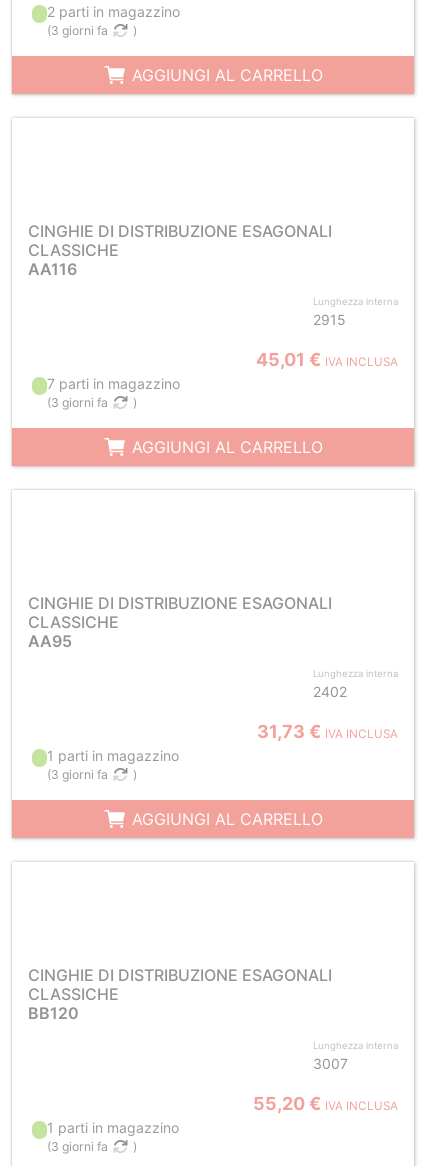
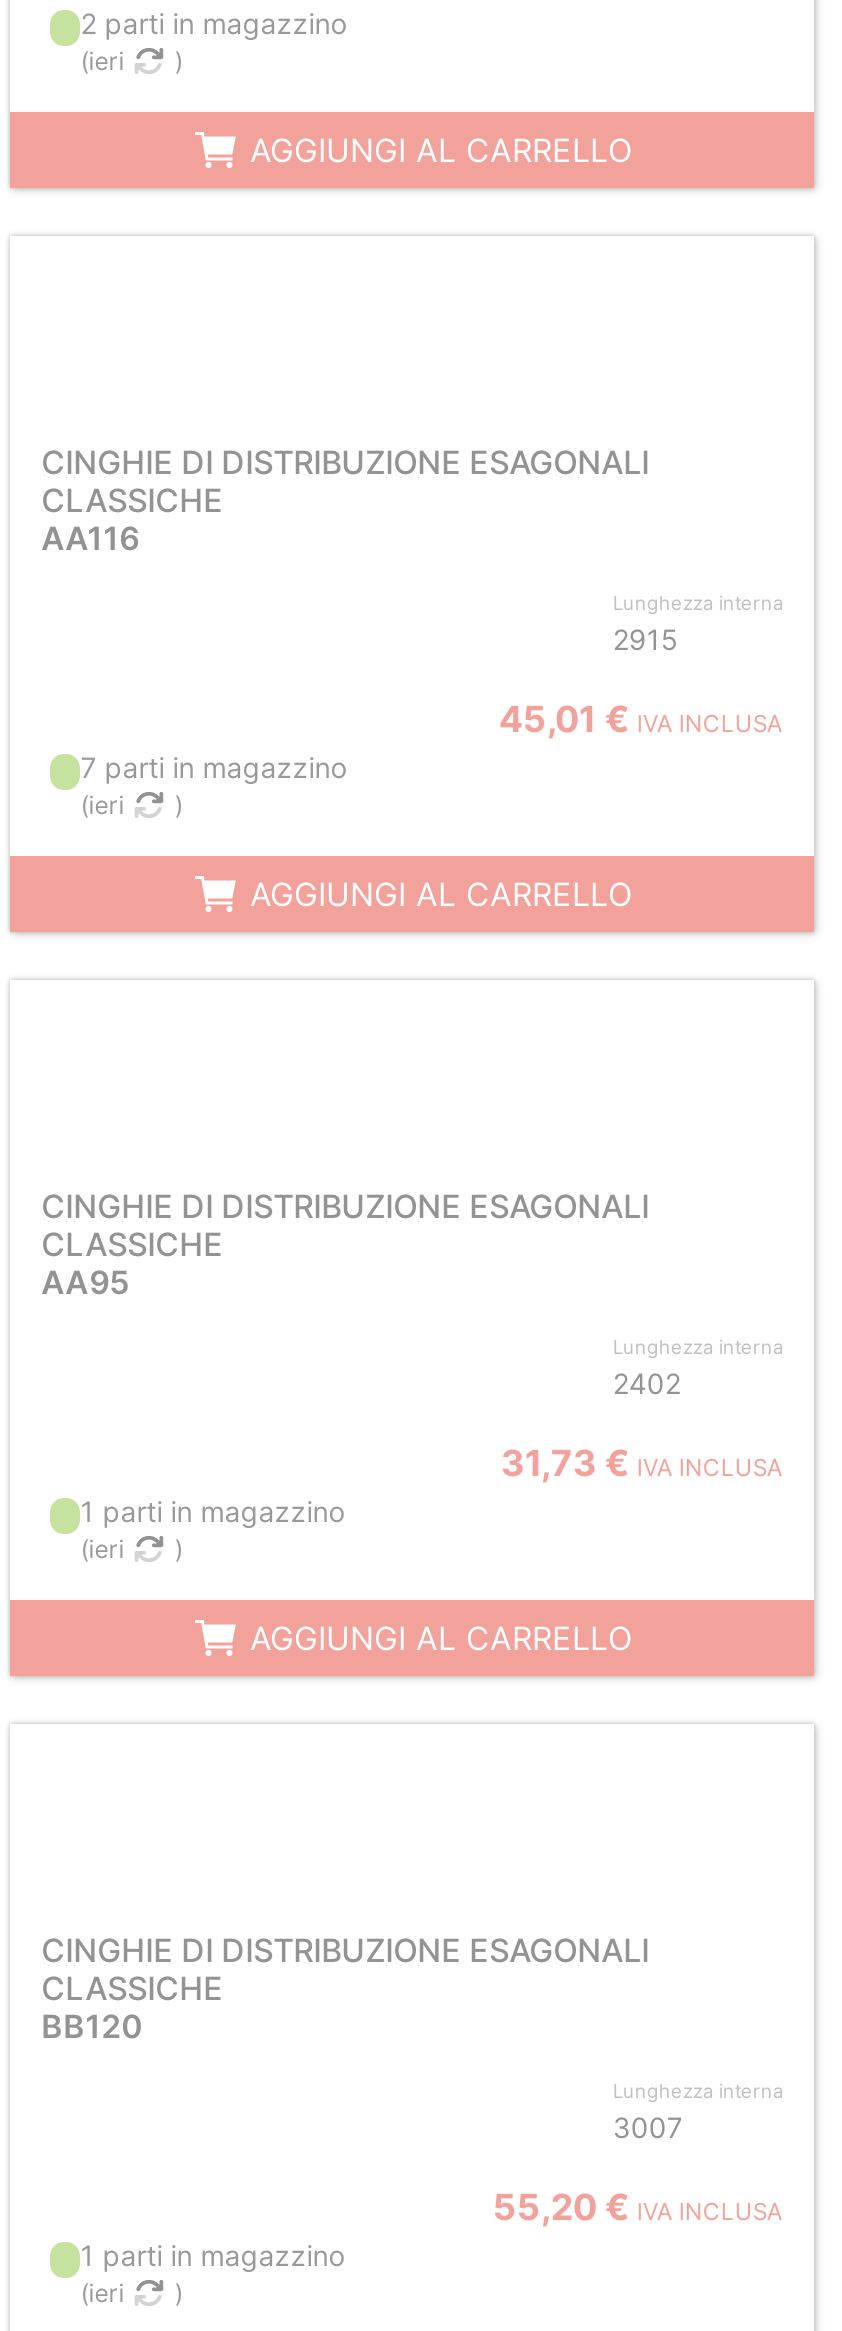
[47,23,108,38] (3 giorni fa -> [80,46,124,76] (ieri
[47,395,108,410] (3 giorni fa -> [80,790,124,820] (ieri
[47,767,108,782] (3 giorni fa -> [80,1534,124,1564] (ieri
[47,1139,108,1154] (3 giorni fa -> [80,2278,124,2308] (ieri

